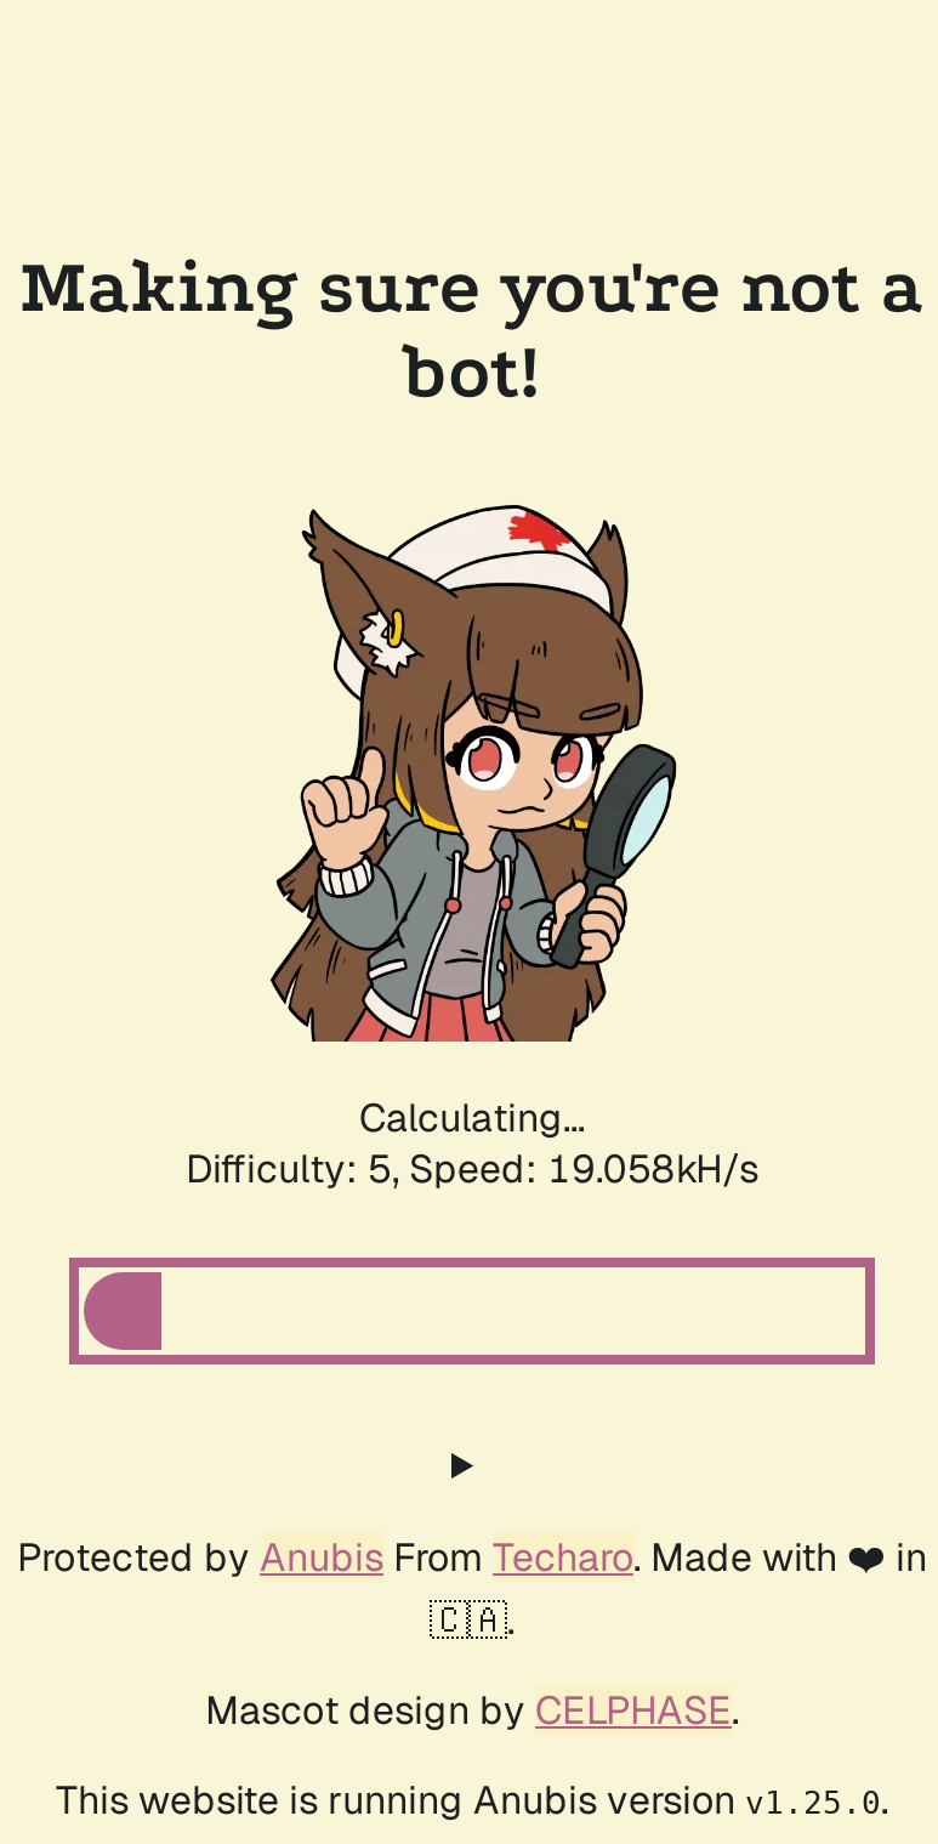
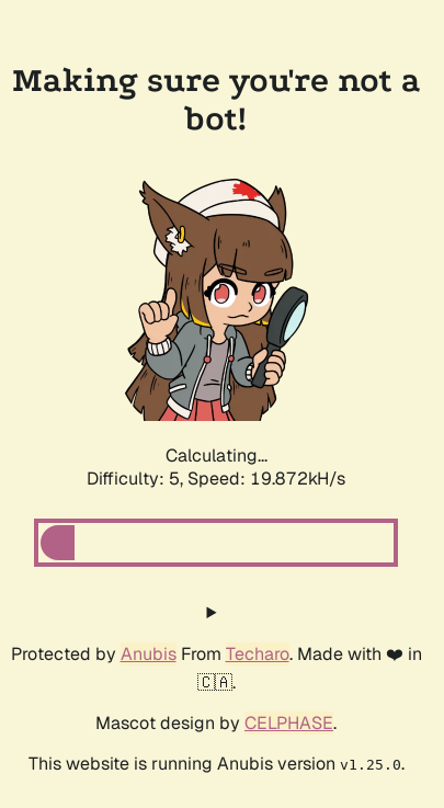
[186,1144,758,1195] Difficulty: 5, Speed: 19.058kH/s -> [87,467,345,490] Difficulty: 5, Speed: 19.872kH/s

